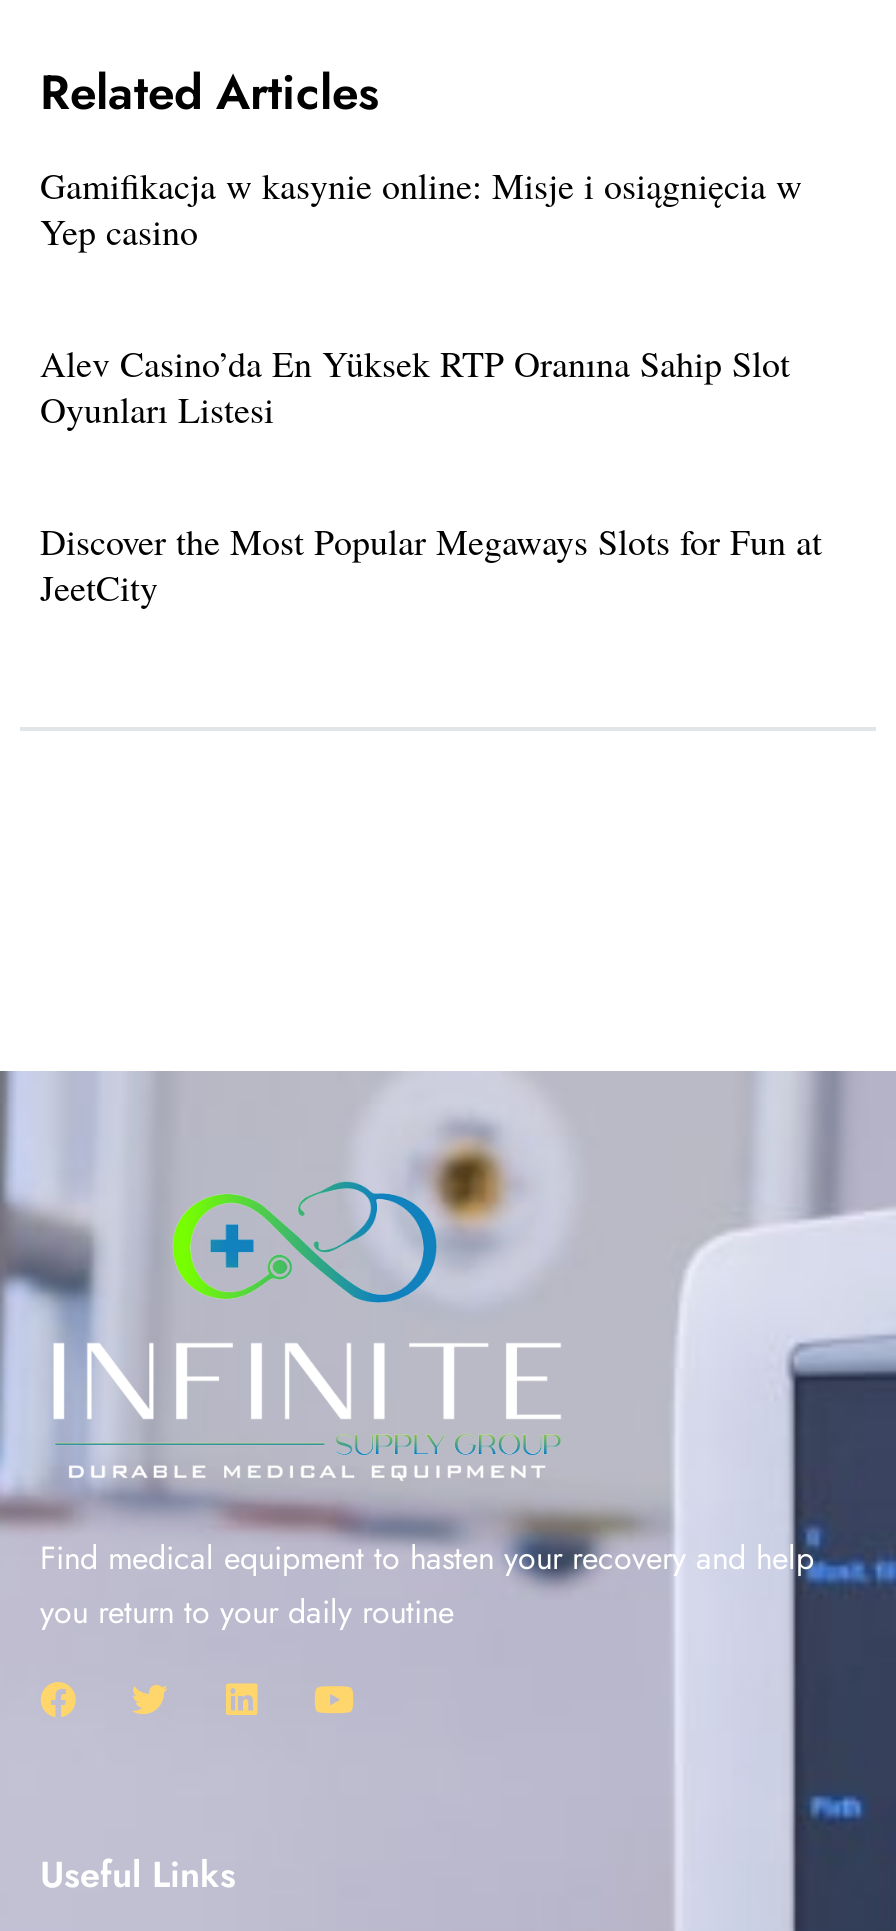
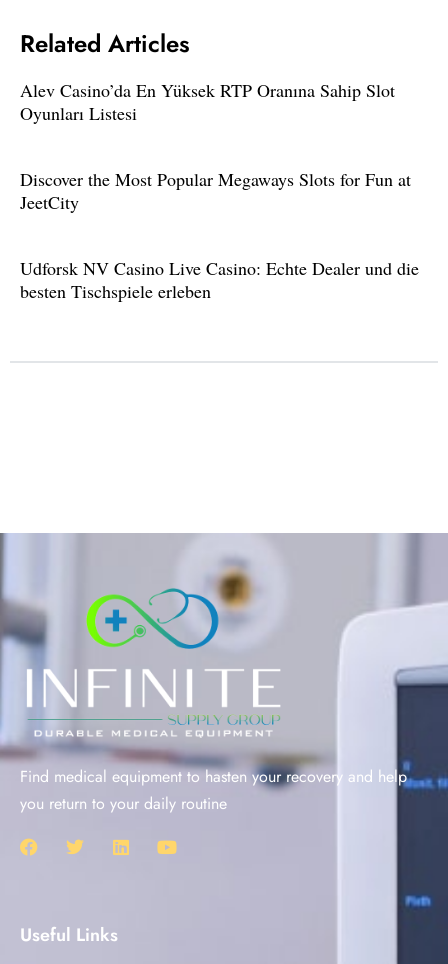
[40,162,802,256] Gamifikacja w kasynie online: Misje i osiągnięcia w | Yep casino -> none
moved [40,340,822,612] -> [20,78,411,214]: Alev Casino’da En Yüksek RTP Oranına Sahip Slot | Oyunları Listesi | Discover the Most Popular Megaways Slots for Fun at | JeetCity
none -> [20,256,419,303] Udforsk NV Casino Live Casino: Echte Dealer und die | besten Tischspiele erleben

